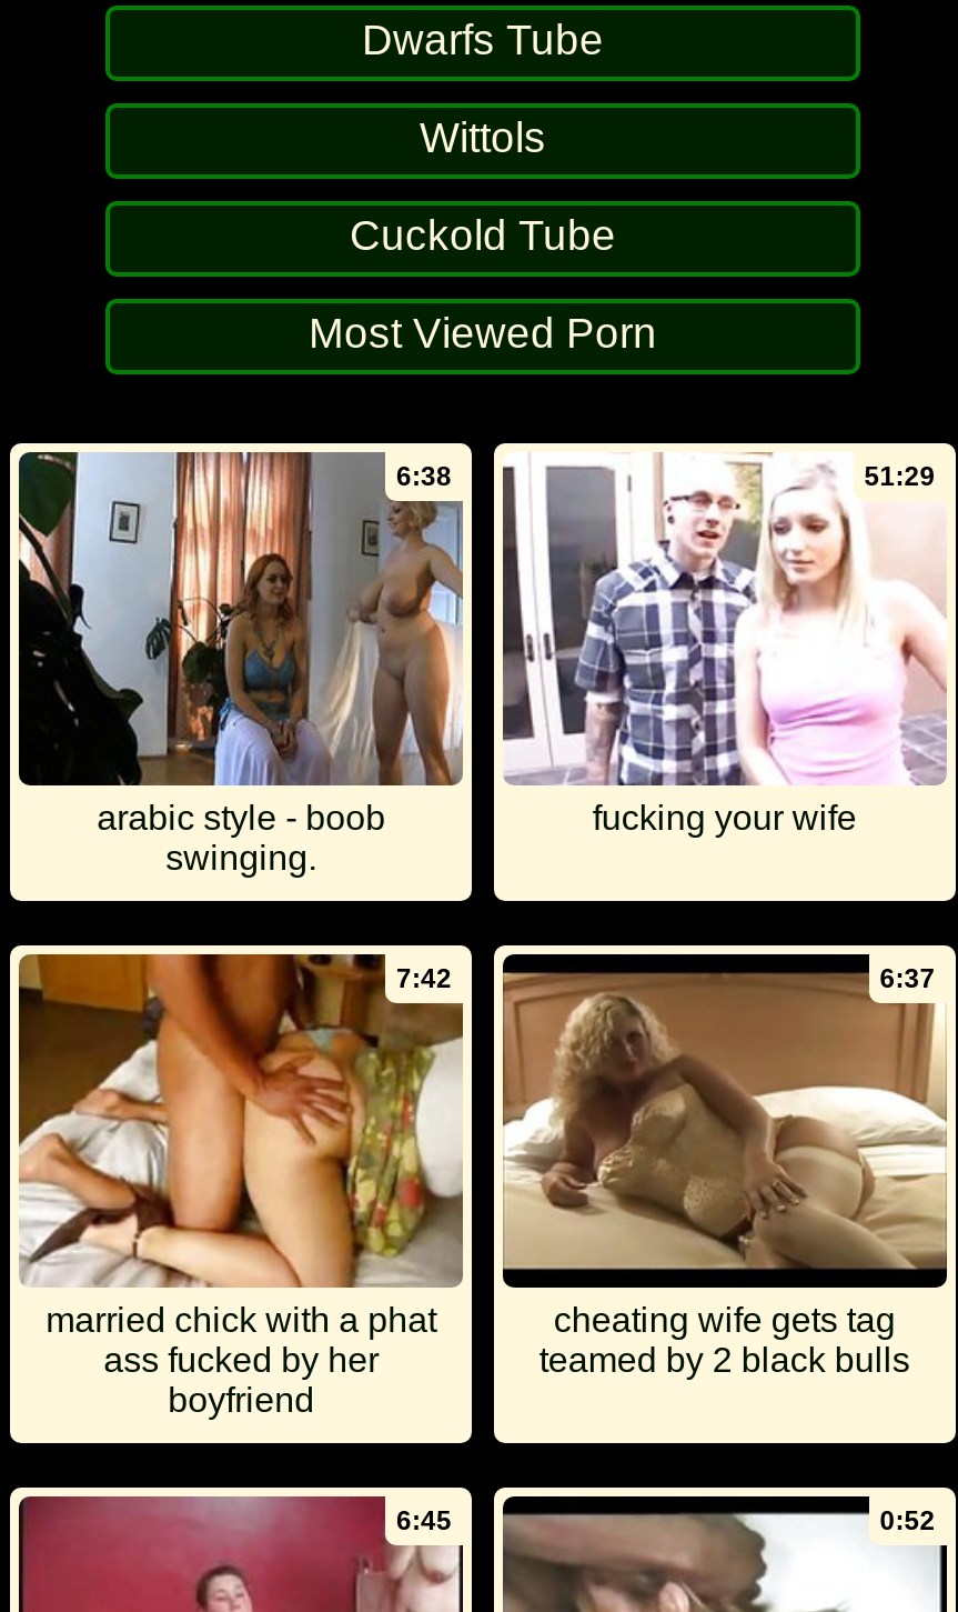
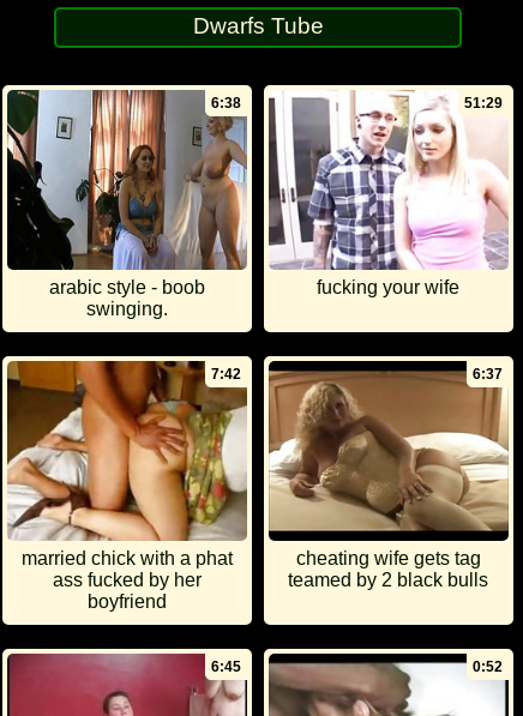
[309,115,657,357] Wittols | Cuckold Tube | Most Viewed Porn -> none

